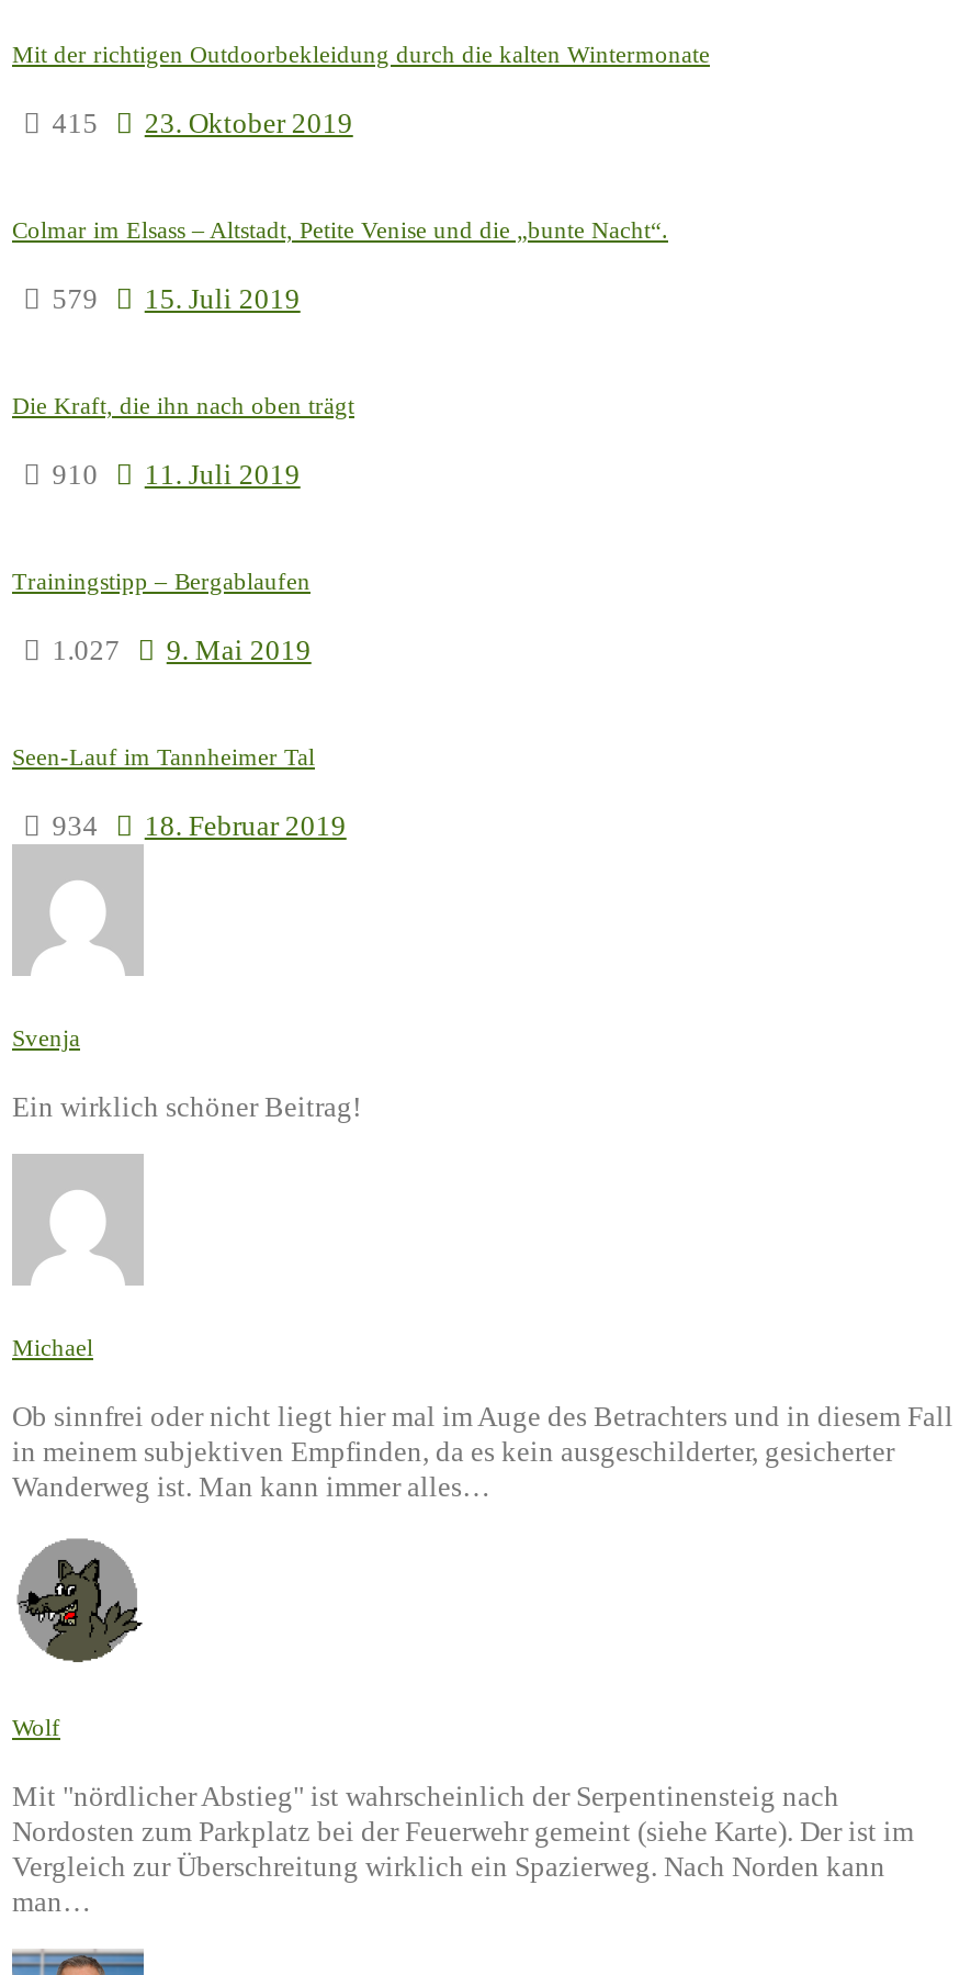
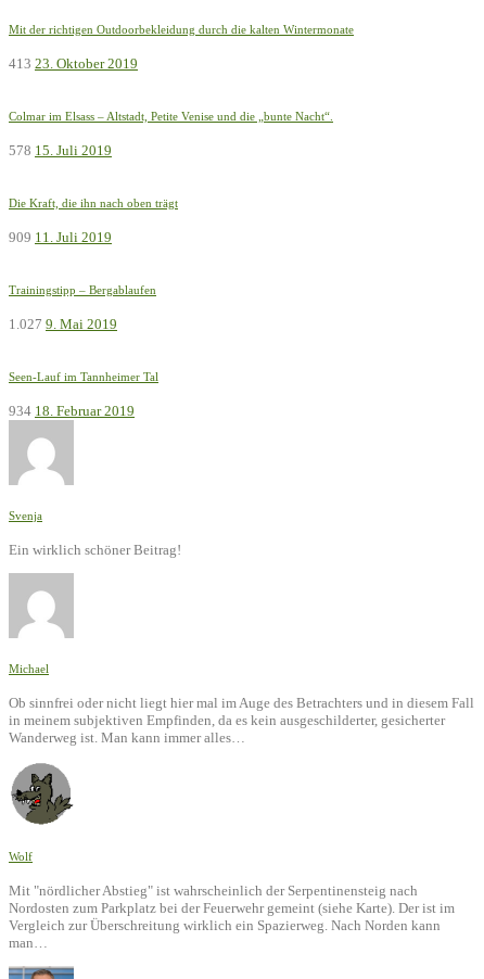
[52,106,353,139] 415 | 23. Oktober 2019 -> [9,55,138,72] 413 23. Oktober 2019
[52,282,300,315] 579 | 15. Juli 2019 -> [9,142,112,158] 578 15. Juli 2019
[52,458,300,491] 910 | 11. Juli 2019 -> [9,229,112,245] 909 11. Juli 2019

